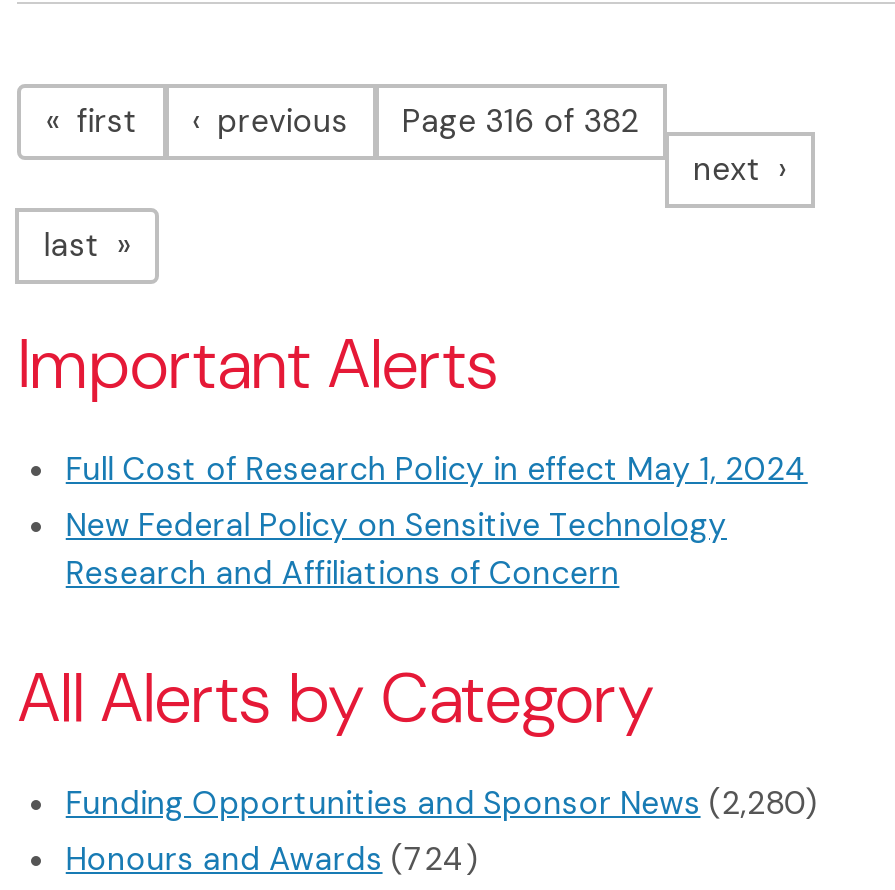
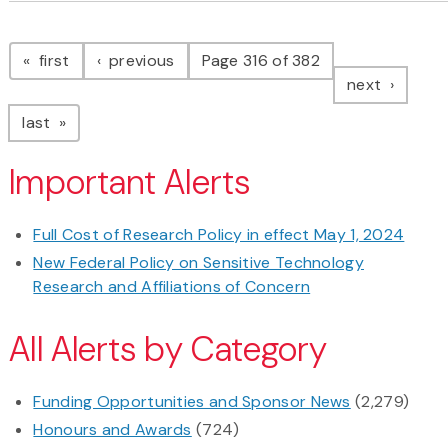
[66,782,817,824] Funding Opportunities and Sponsor News (2,280) -> [33,391,409,412] Funding Opportunities and Sponsor News (2,279)

